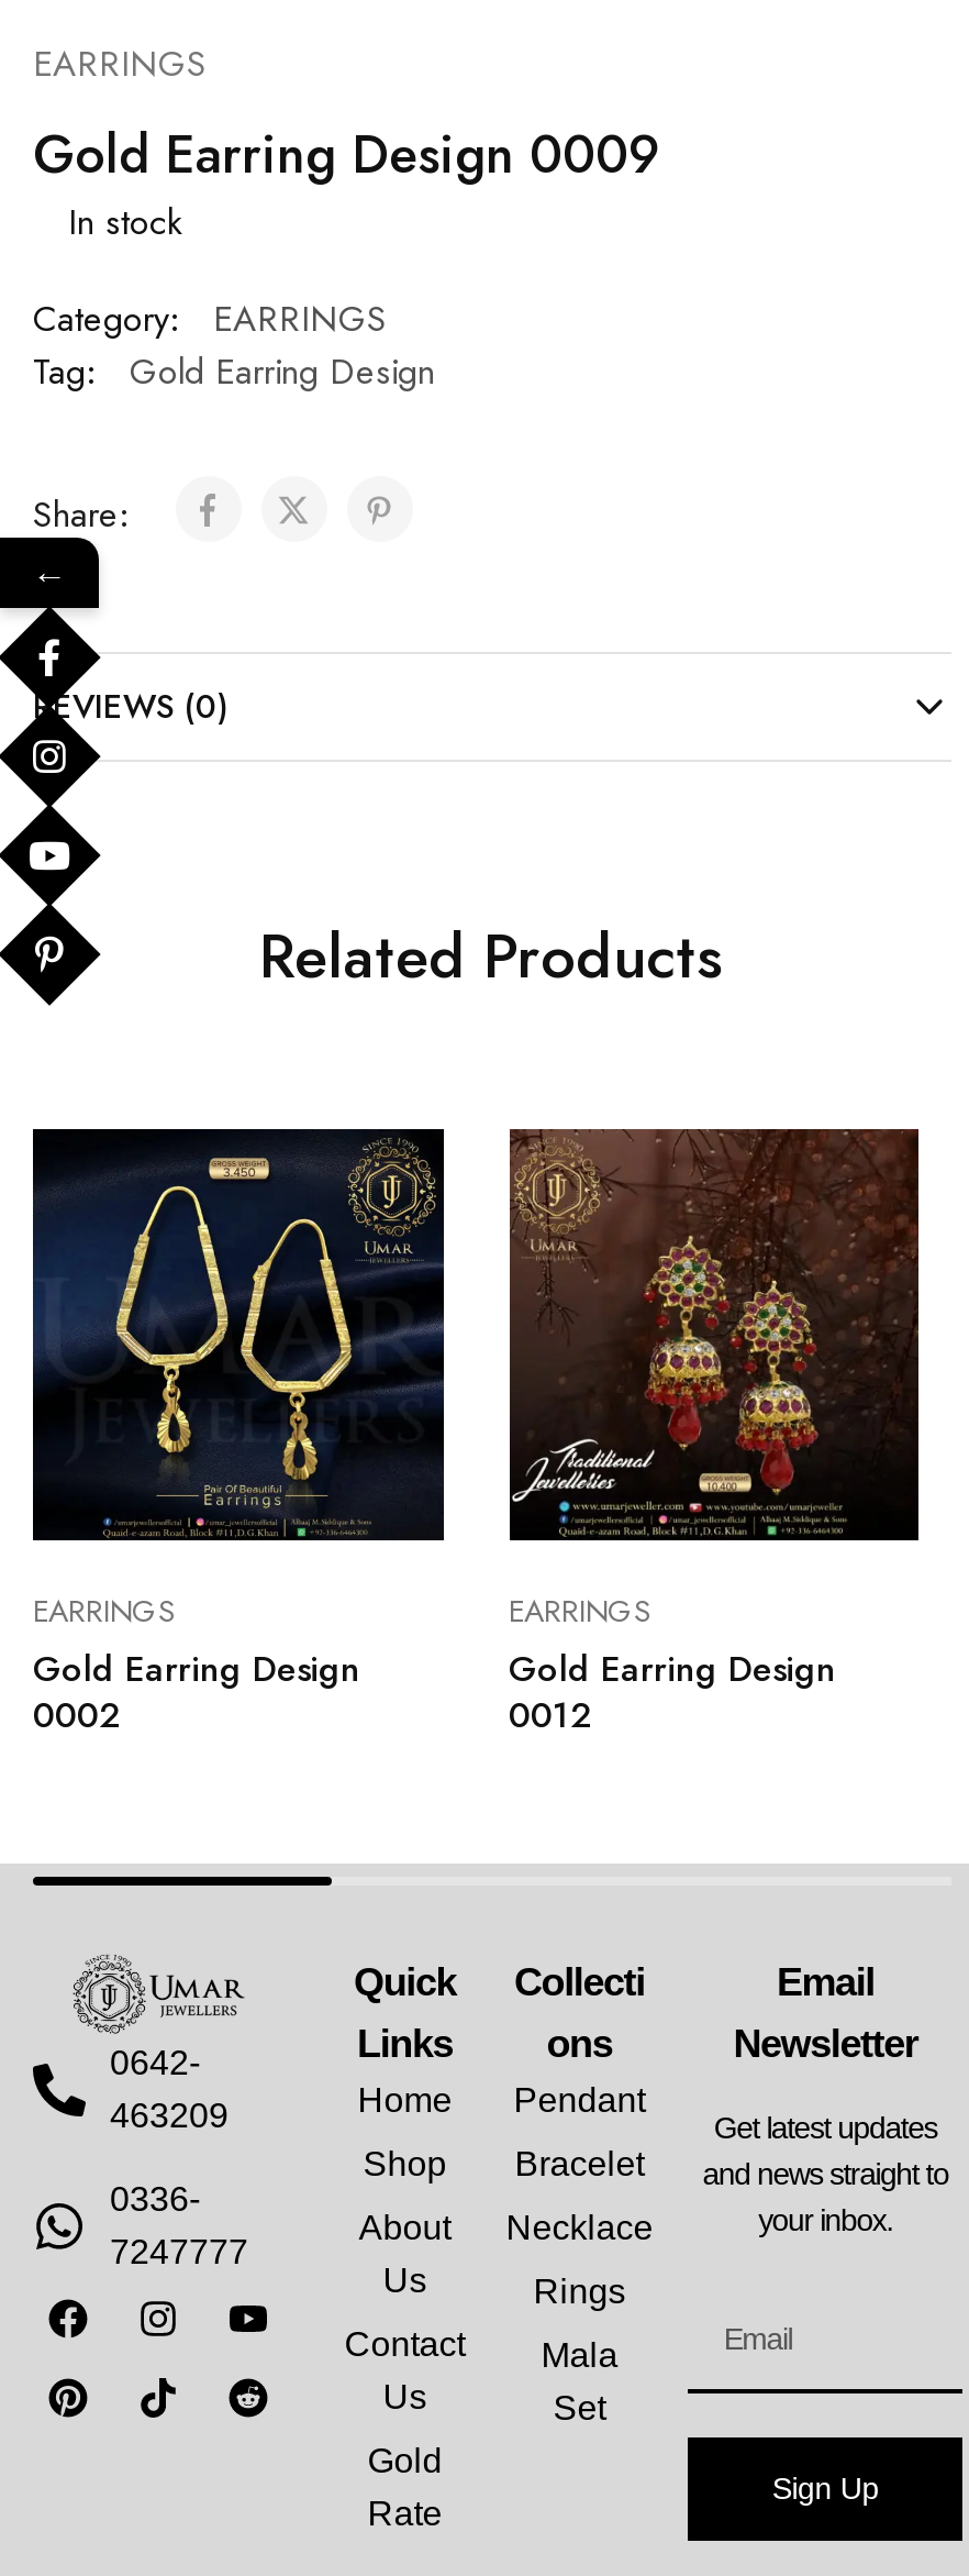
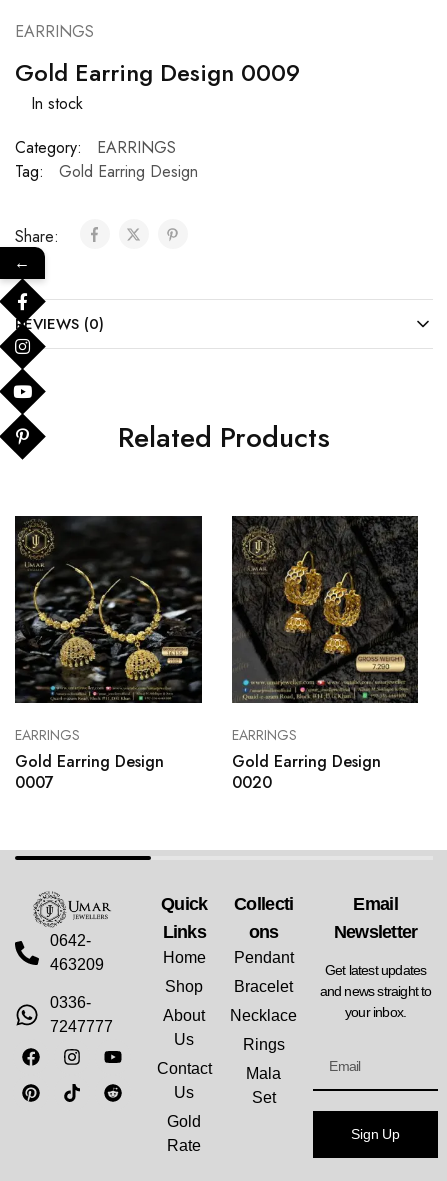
[33,1131,442,1538] [image] -> [15,516,202,703] [image]
[510,1129,918,1538] [image] -> [232,516,418,703] [image]
[33,1689,121,1739] 0002 -> [15,770,54,793] 0007
[509,1689,592,1739] 0012 -> [231,770,271,793] 0020

